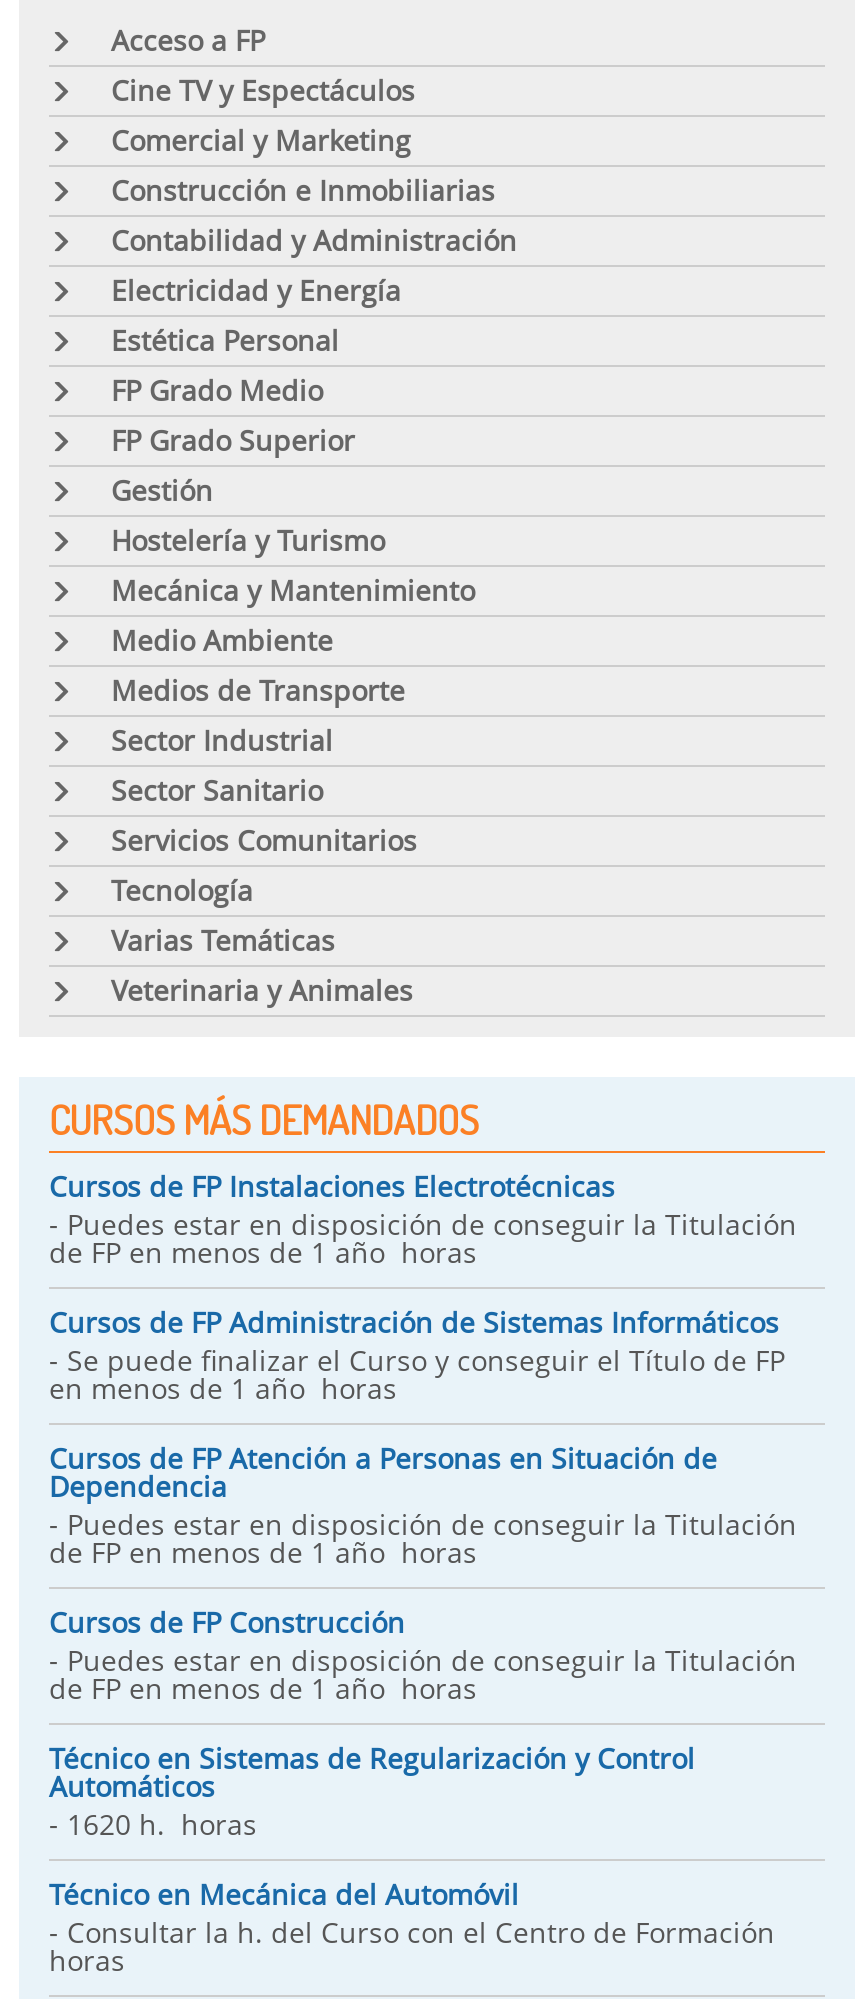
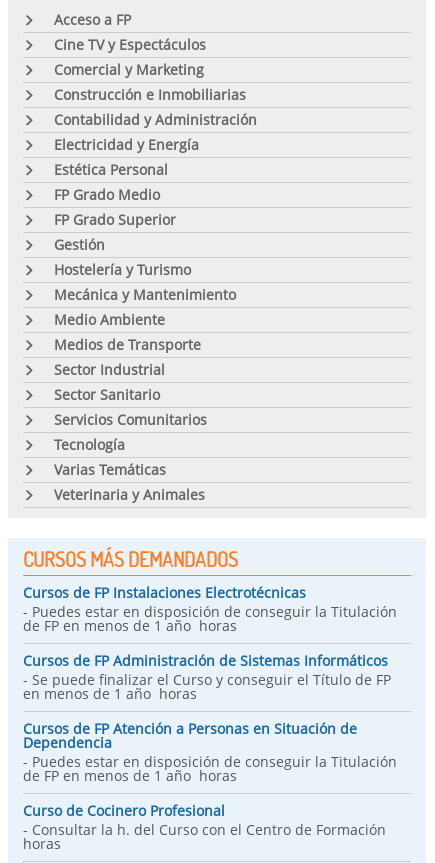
[49,1603,797,1913] Cursos de FP Construcción | - Puedes estar en disposición de conseguir la Titulación | de FP en menos de 1 año horas | Técnico en Sistemas de Regularización y Control | Automáticos | - 1620 h. horas | Técnico en Mecánica del Automóvil -> [23,801,225,820] Curso de Cocinero Profesional

